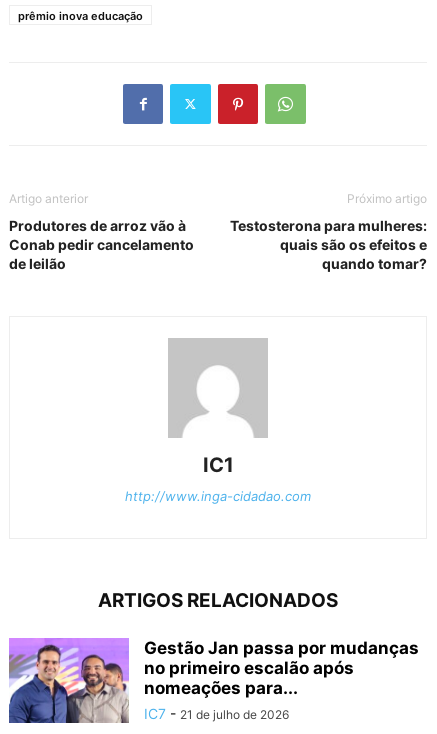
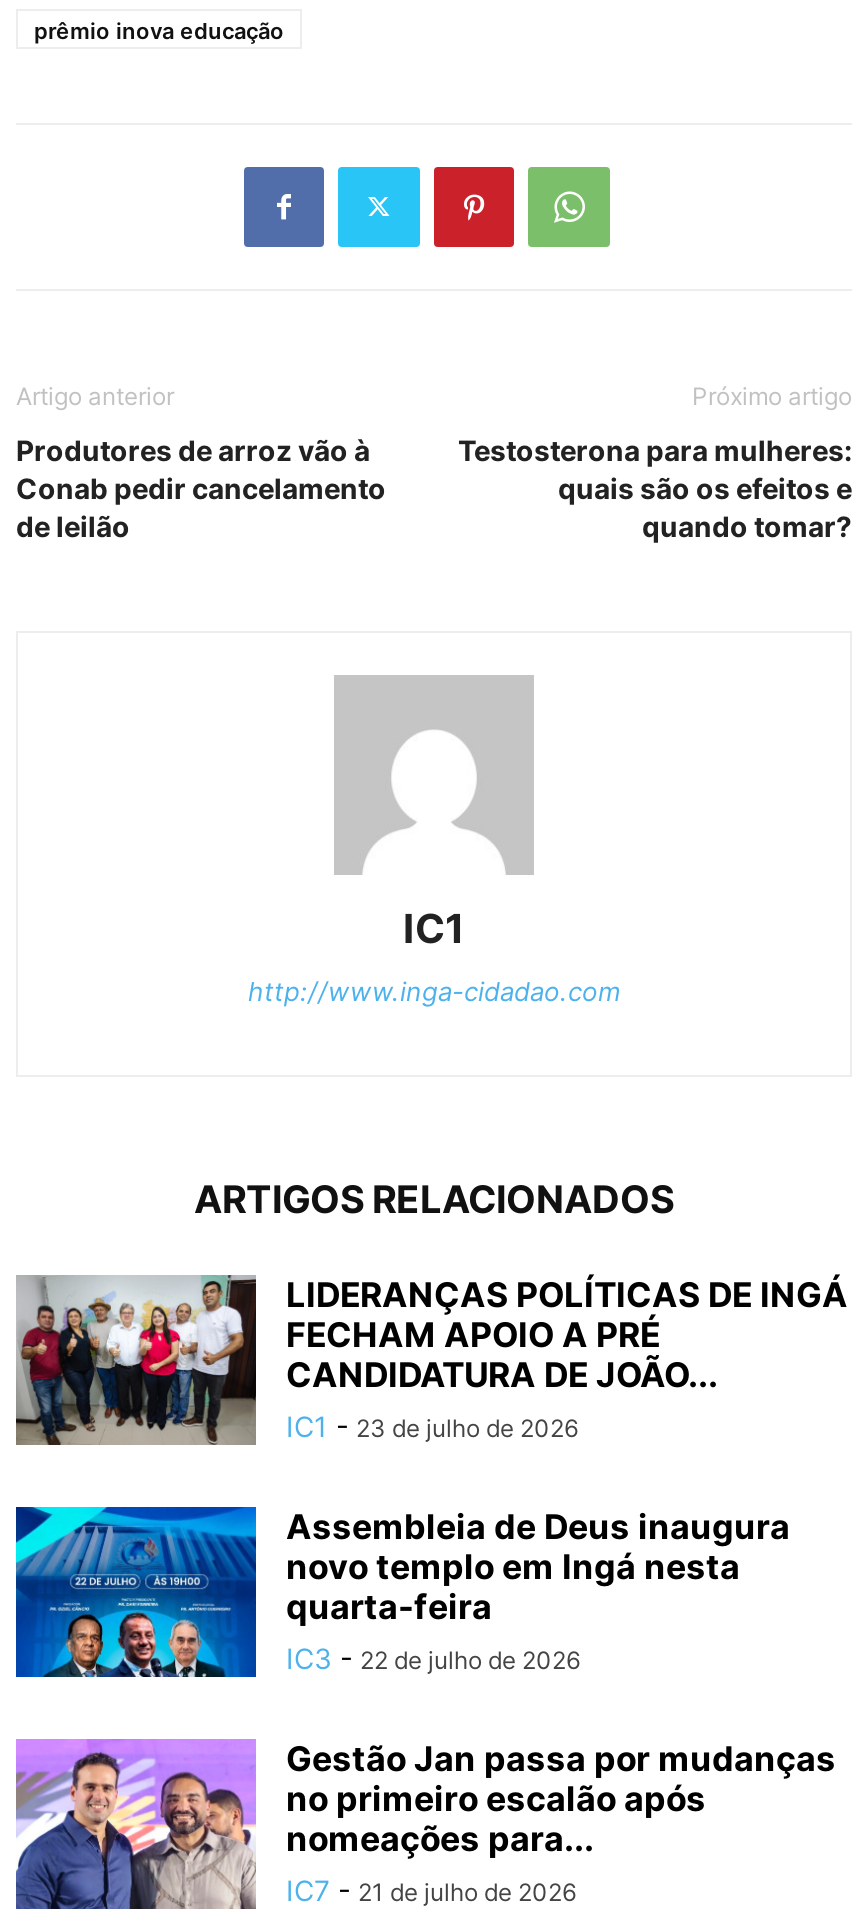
none -> [14,1273,848,1675] [image] | LIDERANÇAS POLÍTICAS DE INGÁ | FECHAM APOIO A PRÉ | CANDIDATURA DE JOÃO... | IC1 - 23 de julho de 2026 | Assembleia de Deus inaugura | novo templo em Ingá nesta | quarta-feira | IC3 - 22 de julho de 2026
none -> [14,1505,258,1679] [image]

